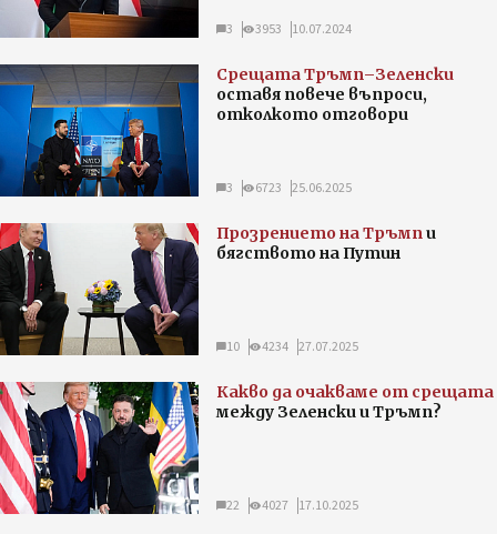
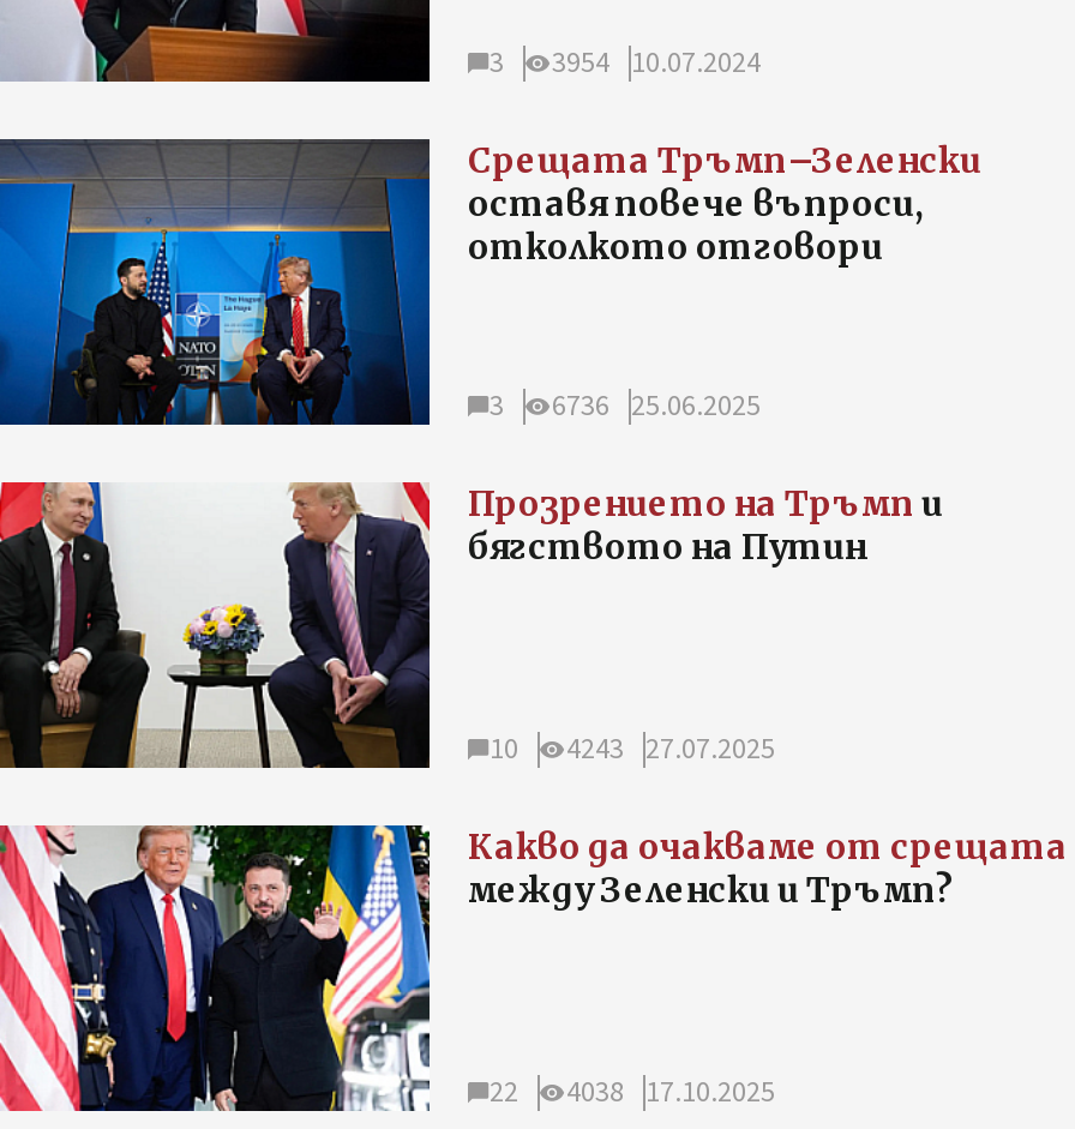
[226,20,352,39] 3 3953 10.07.2024 -> [490,44,761,85] 3 3954 10.07.2024
[226,179,352,198] 3 6723 25.06.2025 -> [490,387,761,428] 3 6736 25.06.2025
[226,338,358,357] 10 4234 27.07.2025 -> [490,730,775,771] 10 4243 27.07.2025
[262,497,358,515] 4027 17.10.2025 -> [566,1073,775,1114] 4038 17.10.2025

